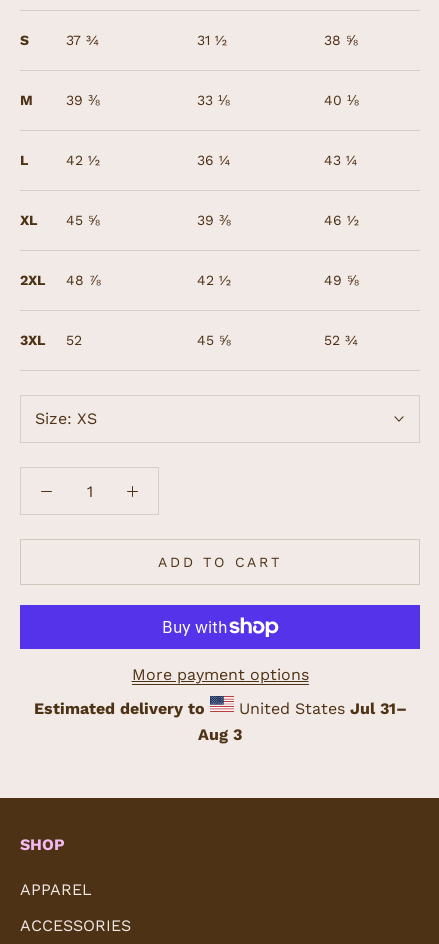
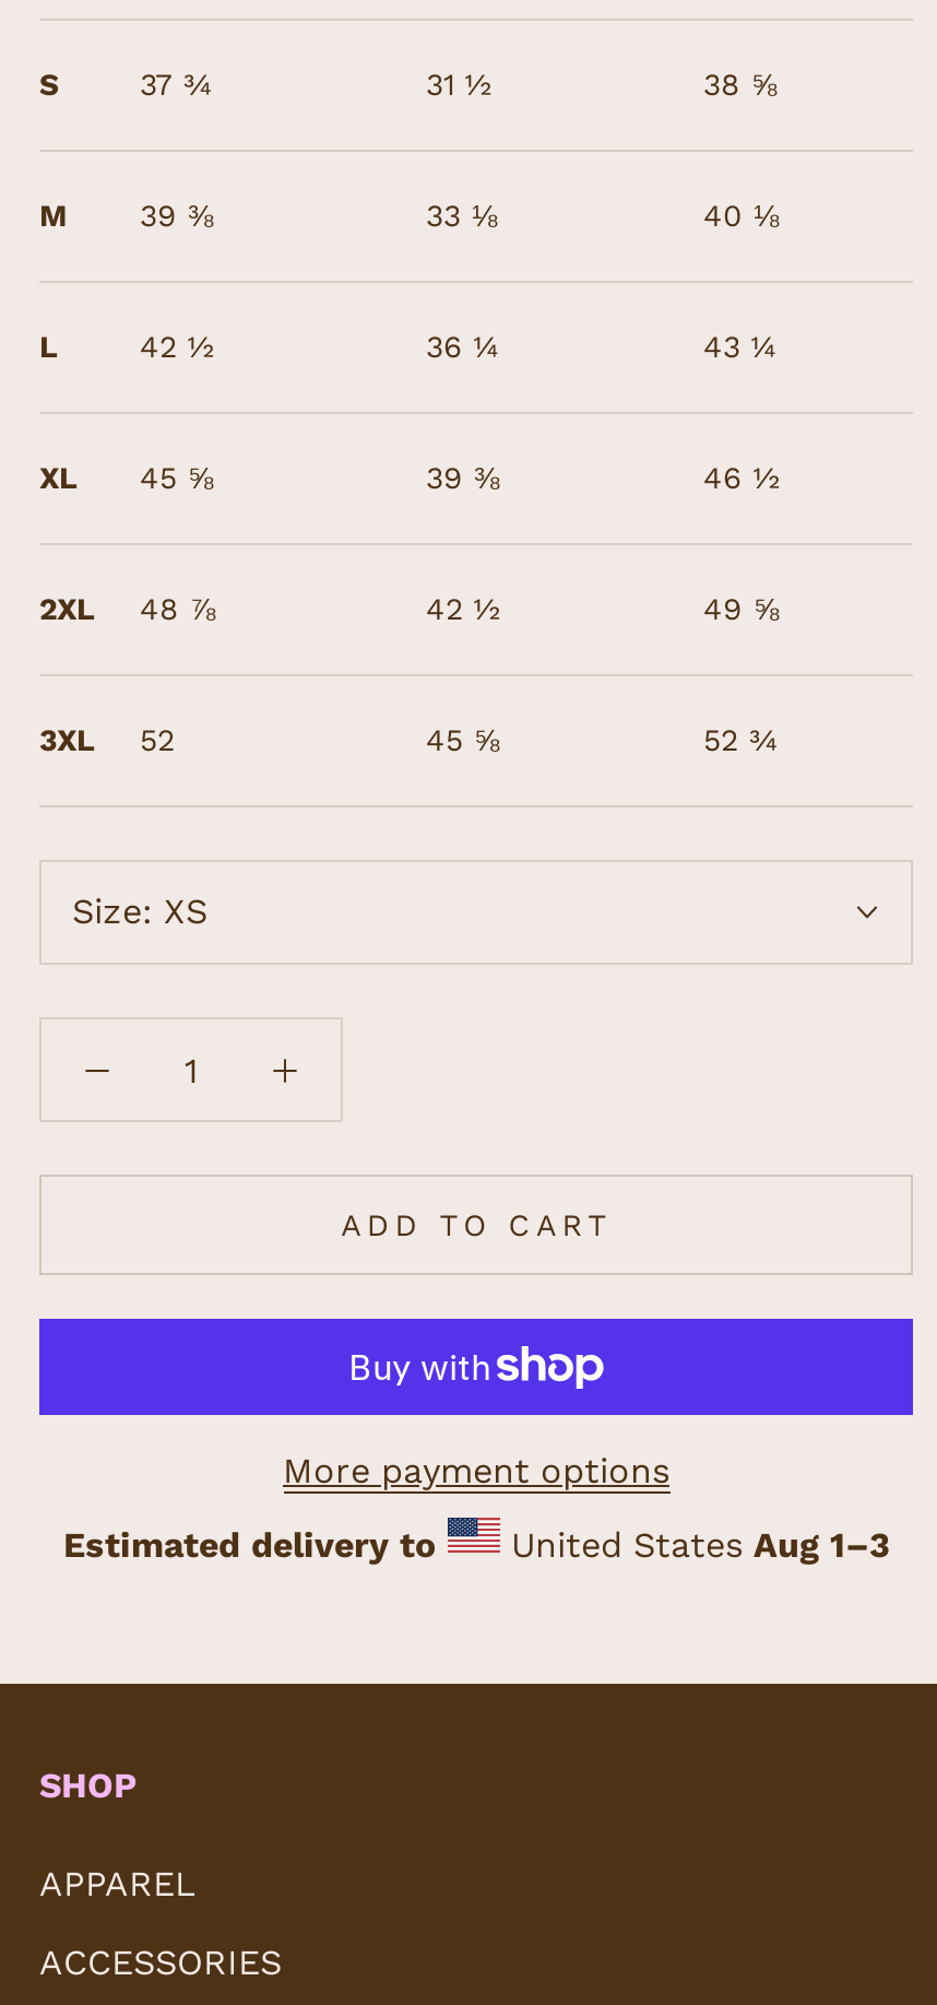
[198,699,406,744] United States Jul 31– | Aug 3 -> [500,1525,889,1566] United States Aug 1–3

